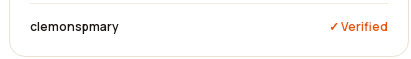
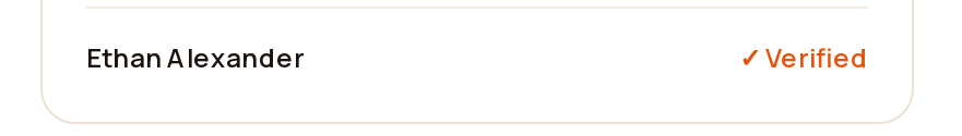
[30,18,119,35] clemonspmary -> [86,39,305,76] Ethan Alexander

